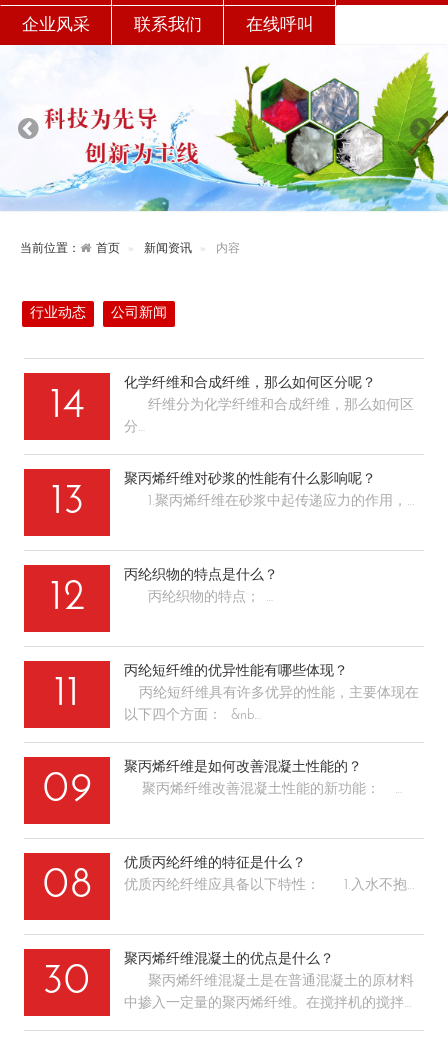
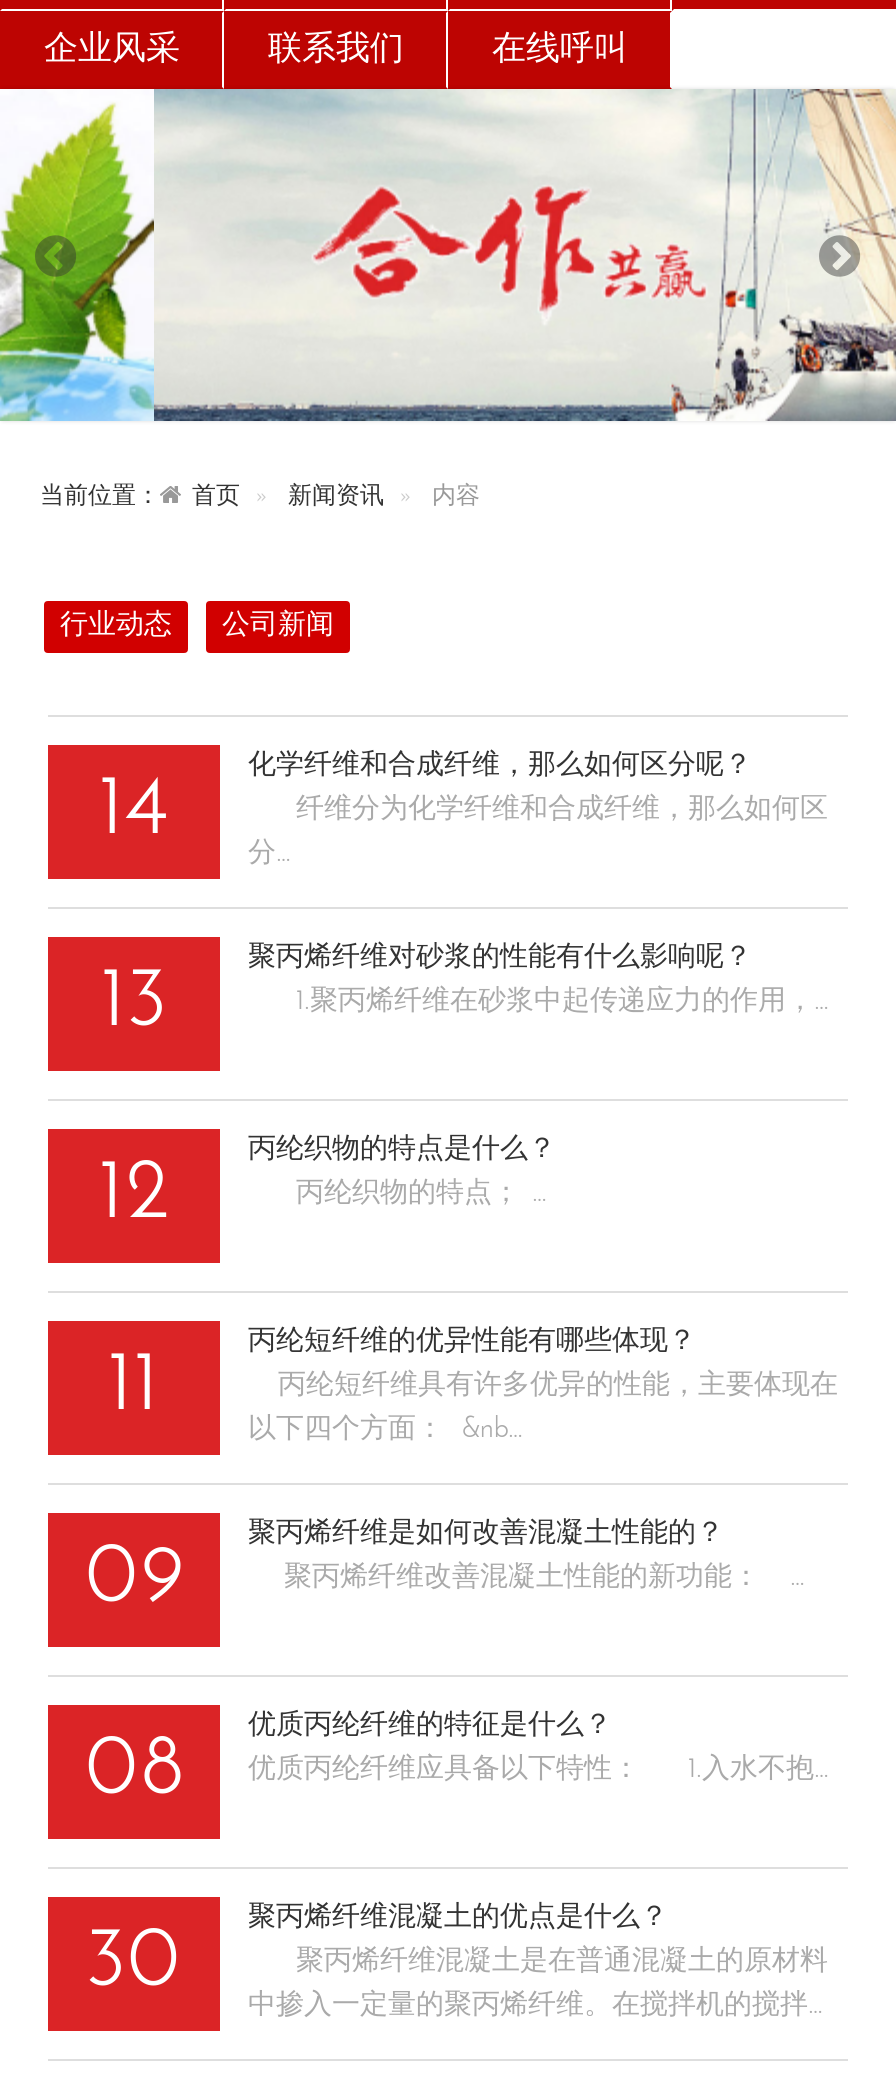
[3,45,445,212] [image] -> [6,87,890,423] [image]

